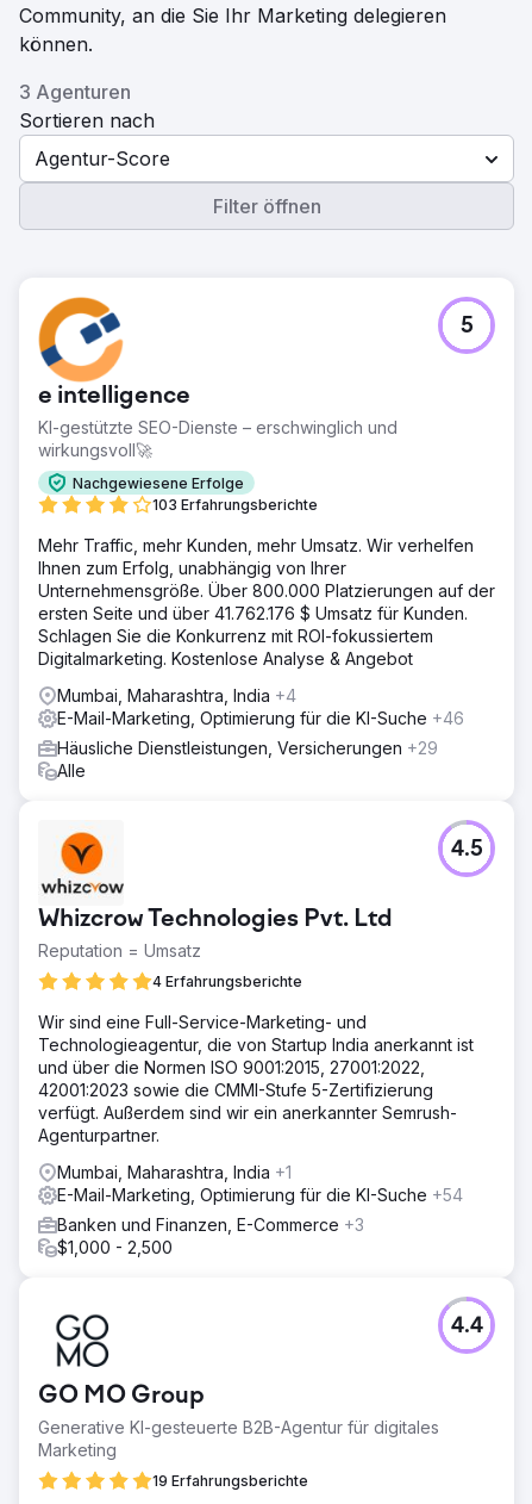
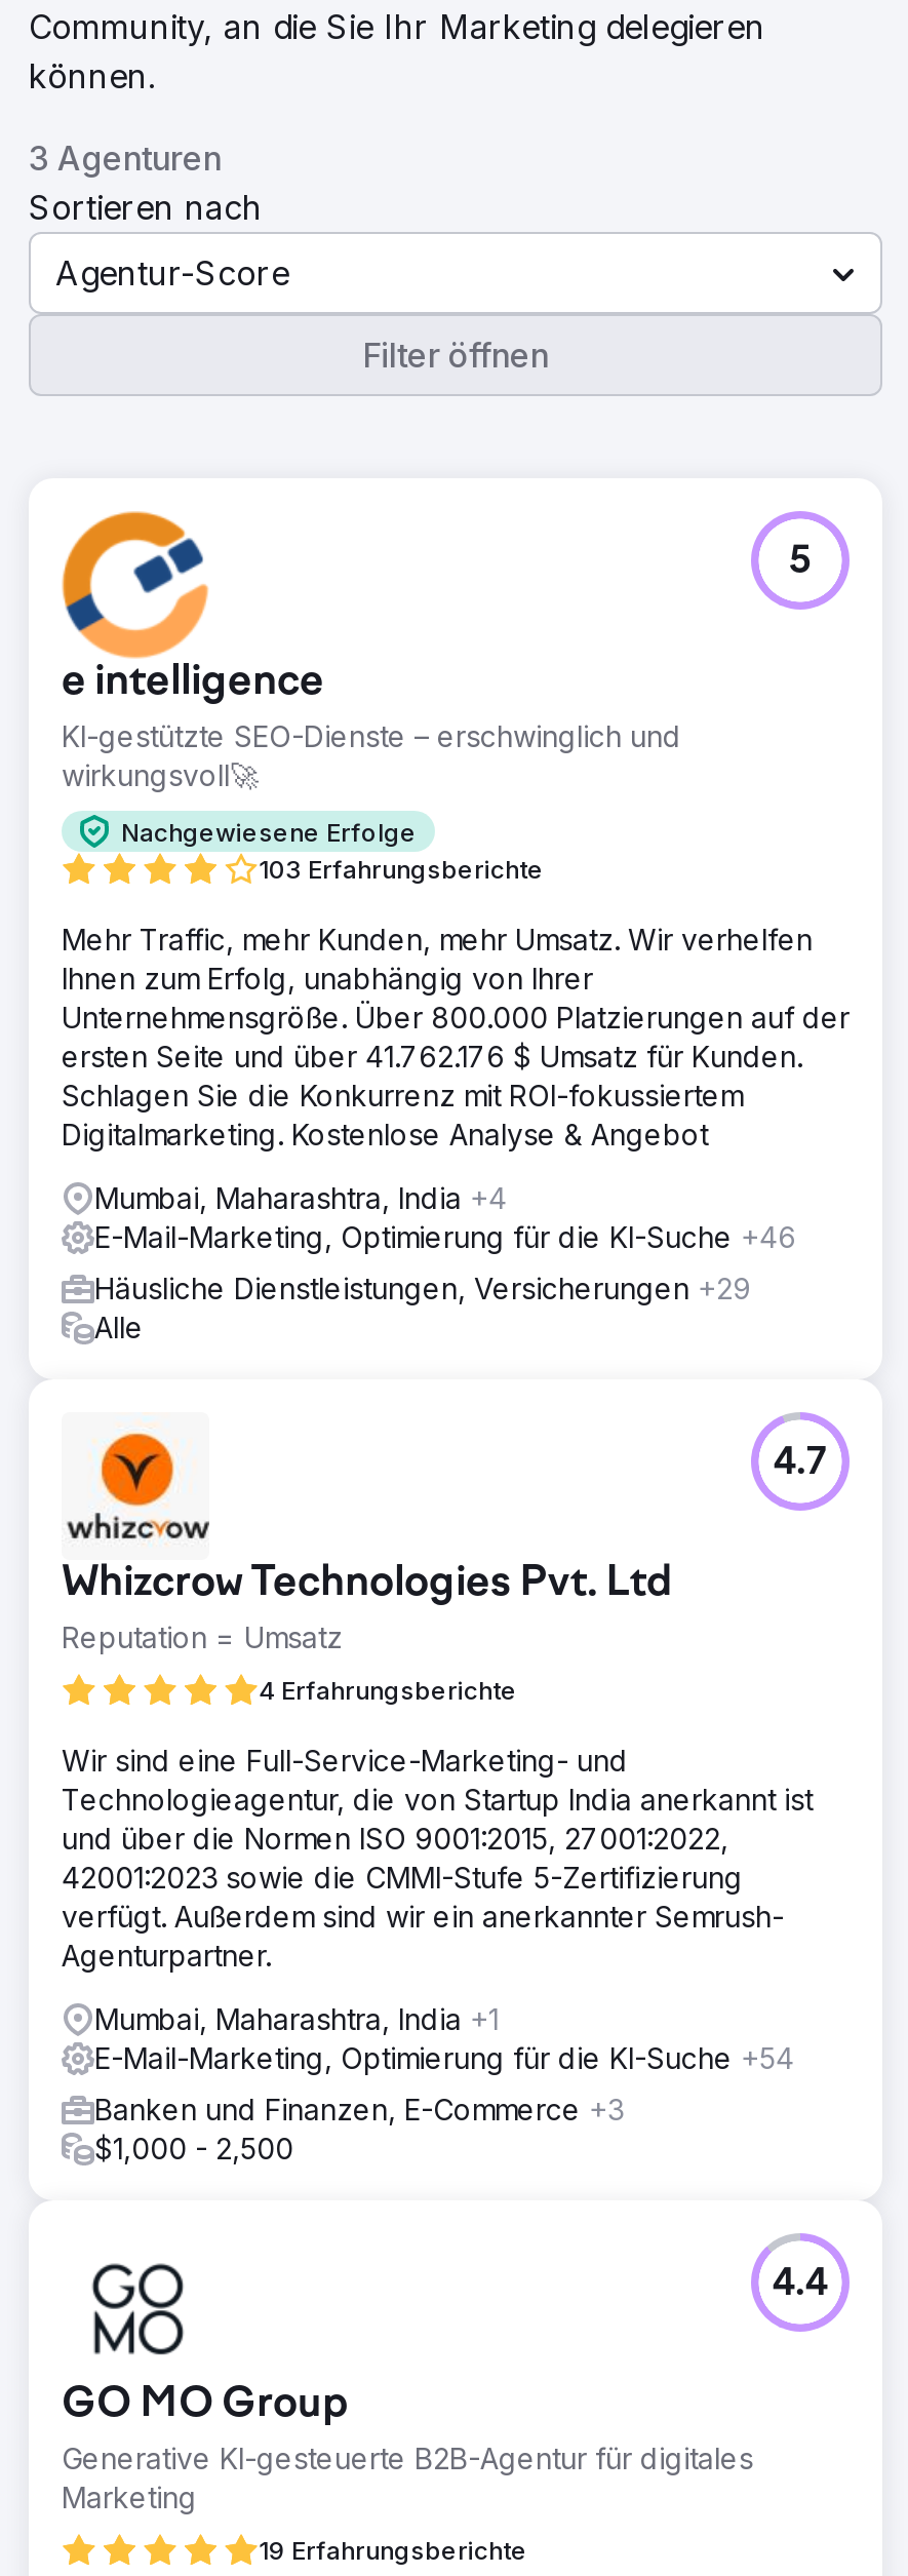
[450,839,483,862] 4.5 -> [774,1445,827,1484] 4.7

